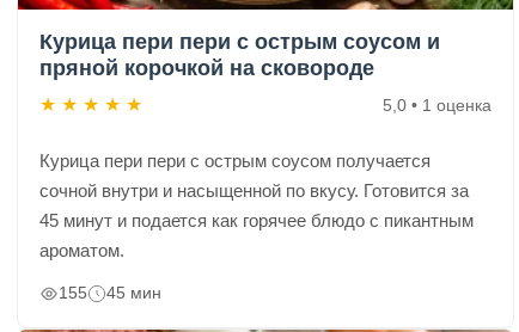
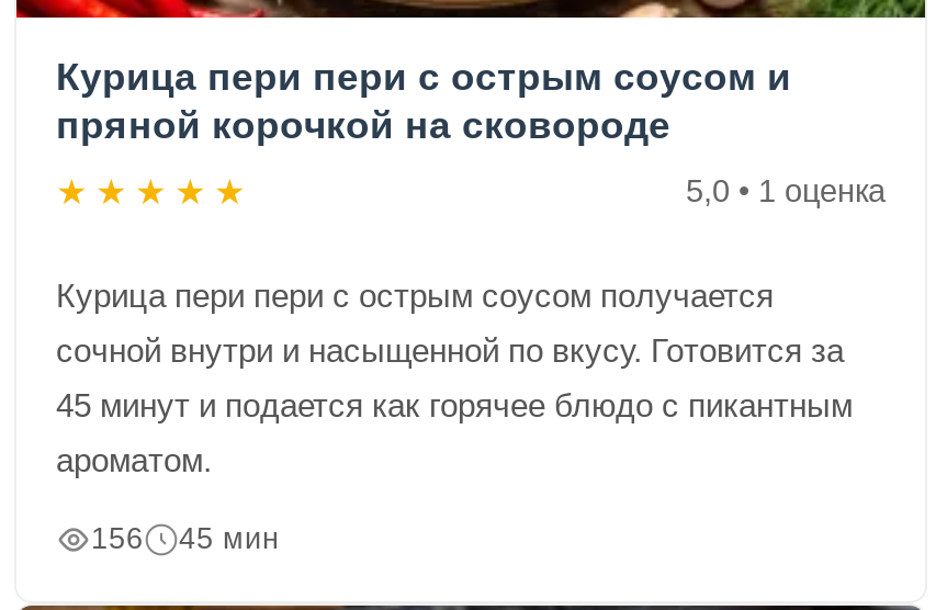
[59,285,161,303] 155 45 мин -> [91,523,280,556] 156 45 мин

